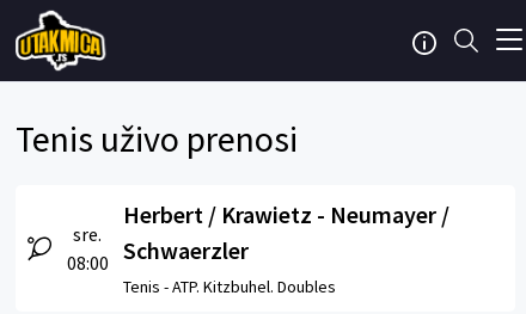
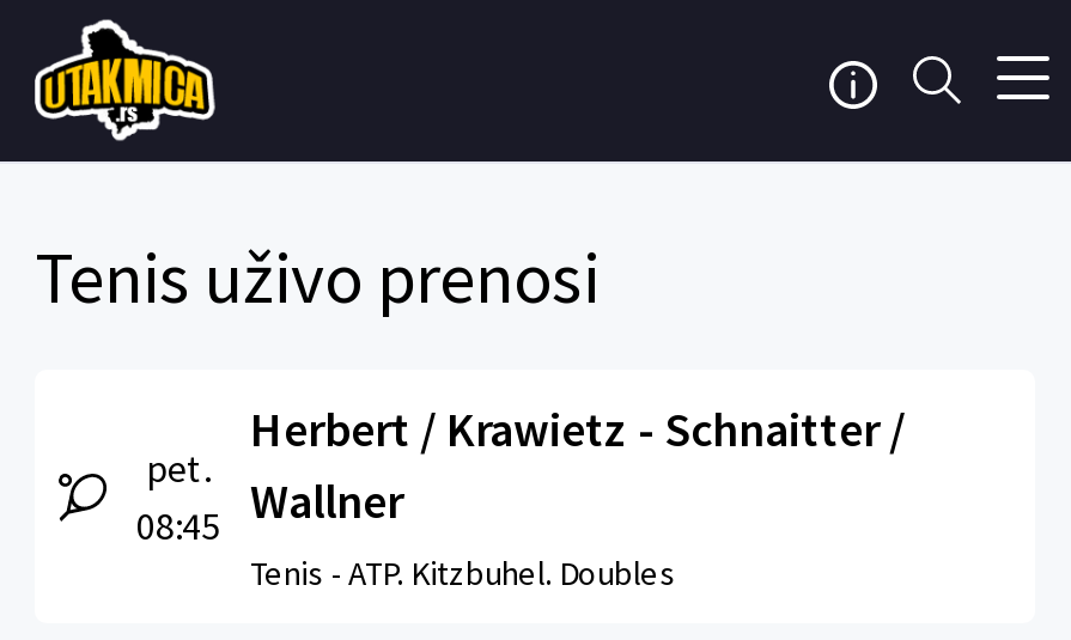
[123,199,449,265] Herbert / Krawietz - Neumayer / | Schwaerzler -> [250,398,906,530] Herbert / Krawietz - Schnaitter / | Wallner
[66,222,108,275] sre. | 08:00 -> [136,444,220,549] pet. | 08:45

